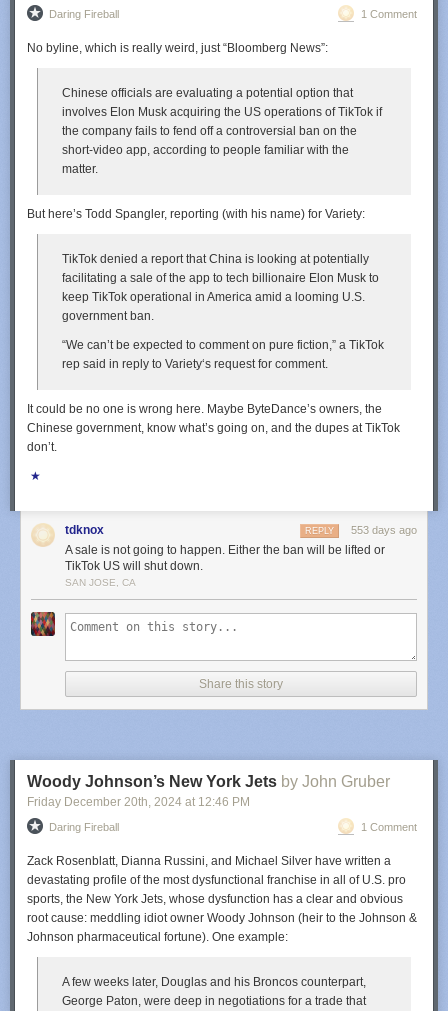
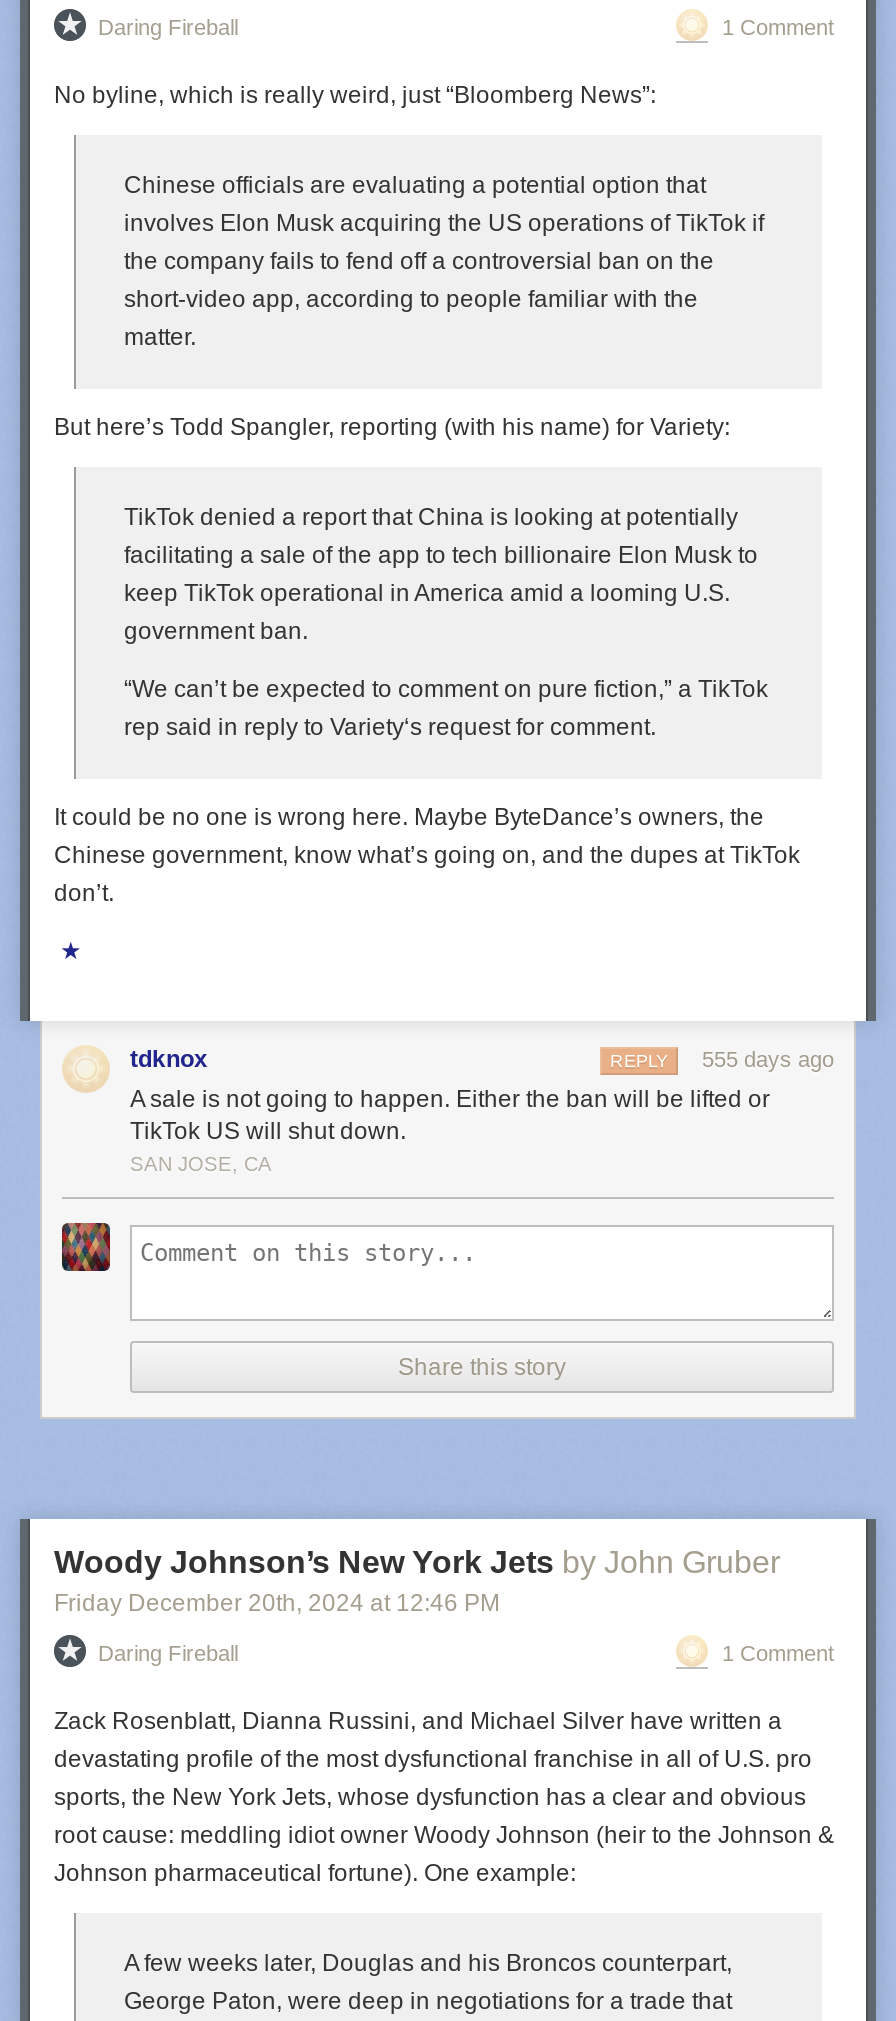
[305,524,417,536] REPLY 553 days ago -> [610,1047,834,1071] REPLY 555 days ago

